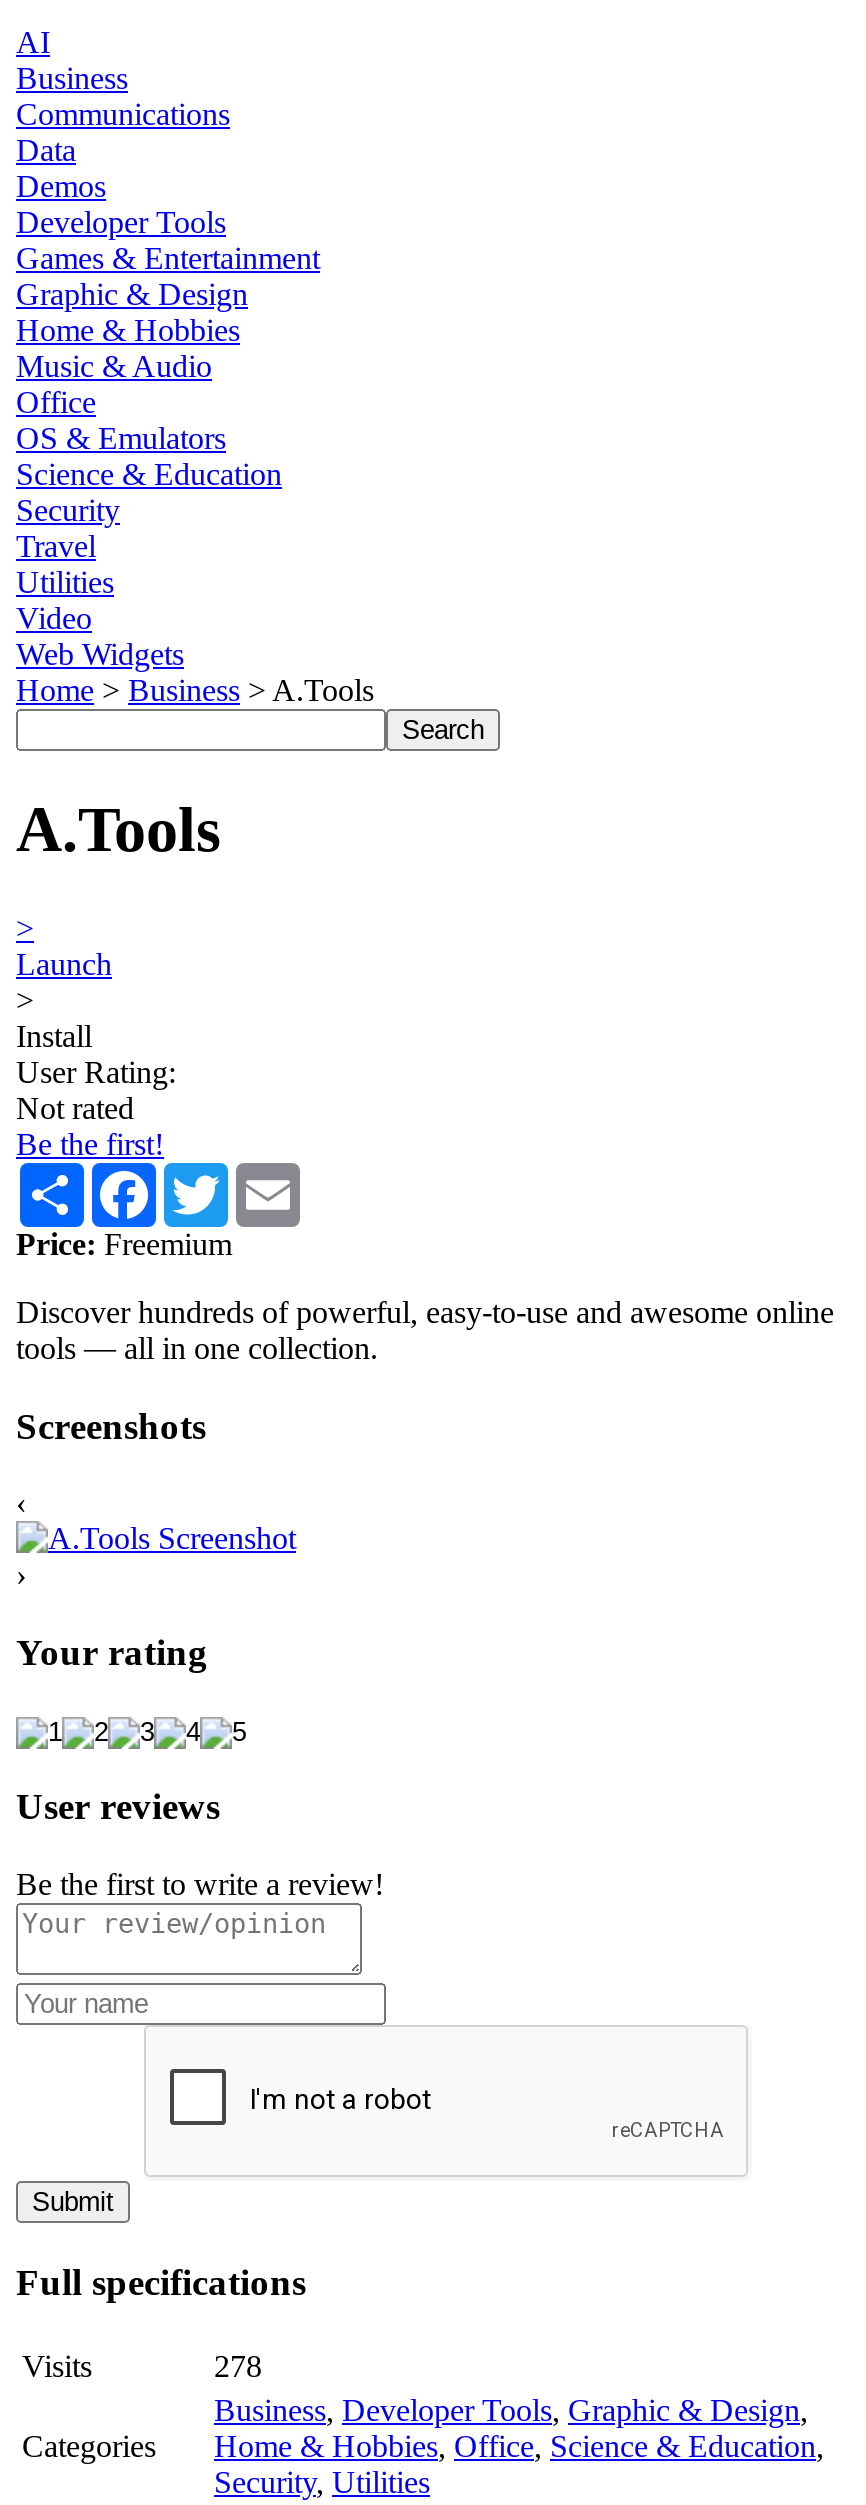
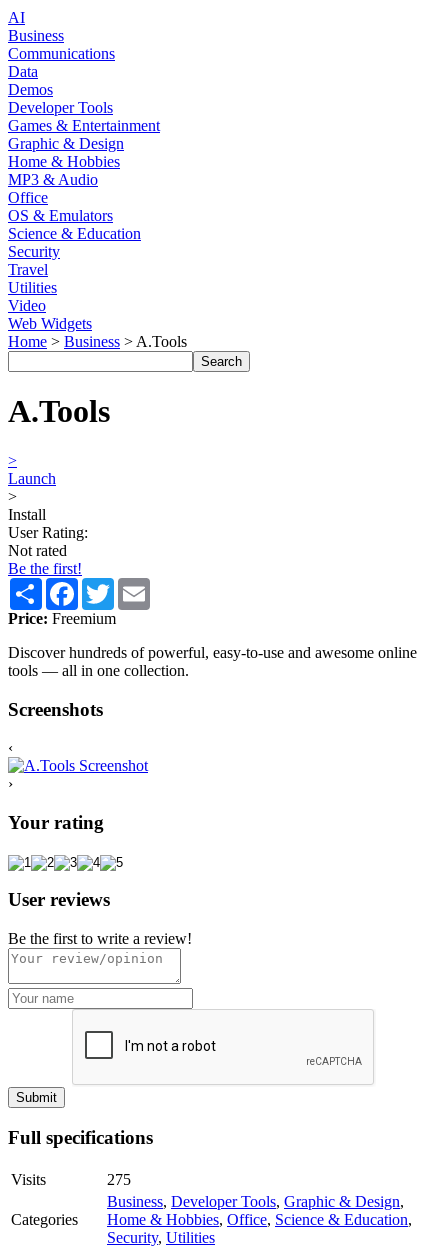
[16,349,212,383] Music & Audio -> [8,171,98,188] MP3 & Audio
[214,2348,262,2382] 278 -> [107,1171,131,1188] 275

